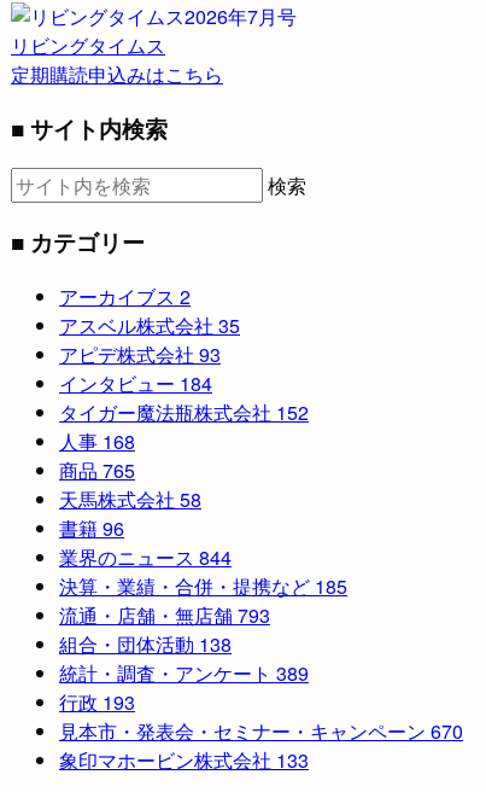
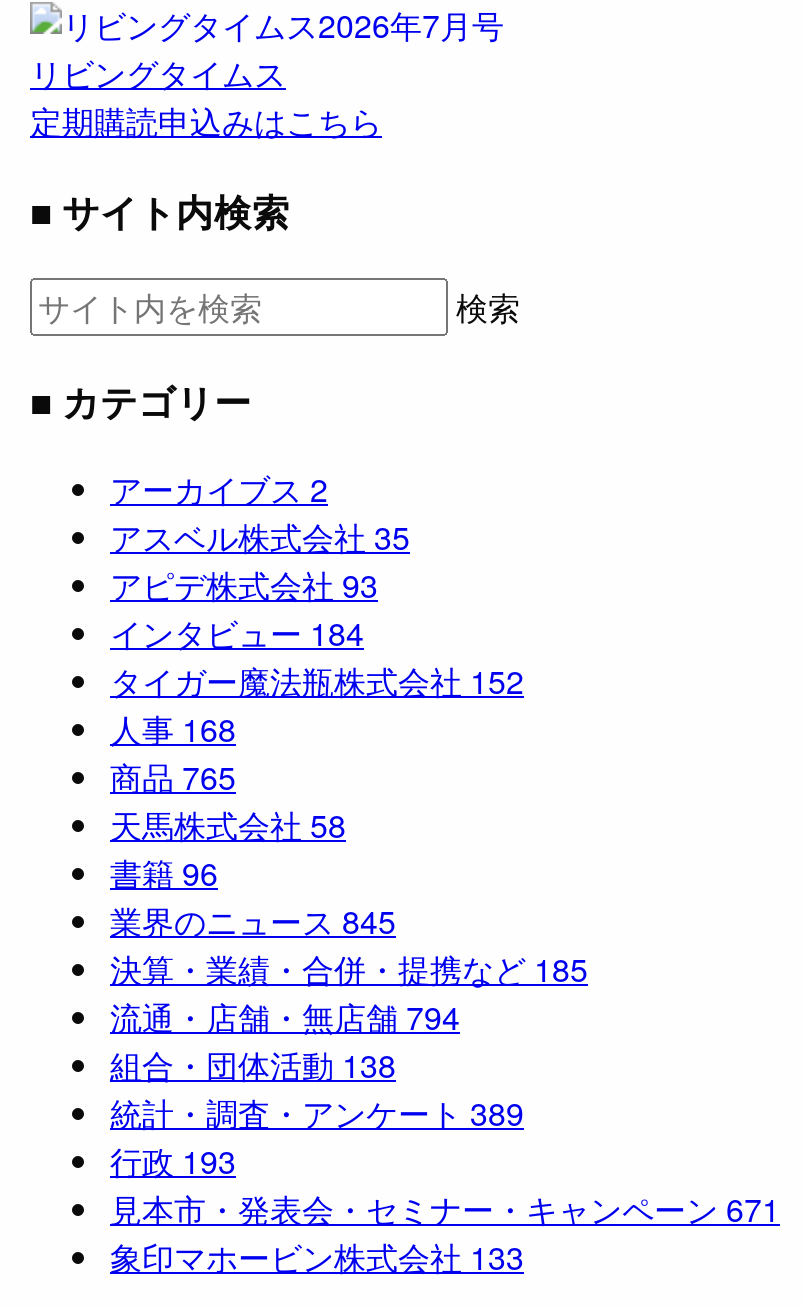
[59,543,232,571] 業界のニュース844 -> [110,898,396,944] 業界のニュース845
[59,601,270,629] 流通・店舗・無店舗793 -> [110,994,460,1040] 流通・店舗・無店舗794
[59,717,463,745] 見本市・発表会・セミナー・キャンペーン670 -> [110,1186,780,1232] 見本市・発表会・セミナー・キャンペーン671

